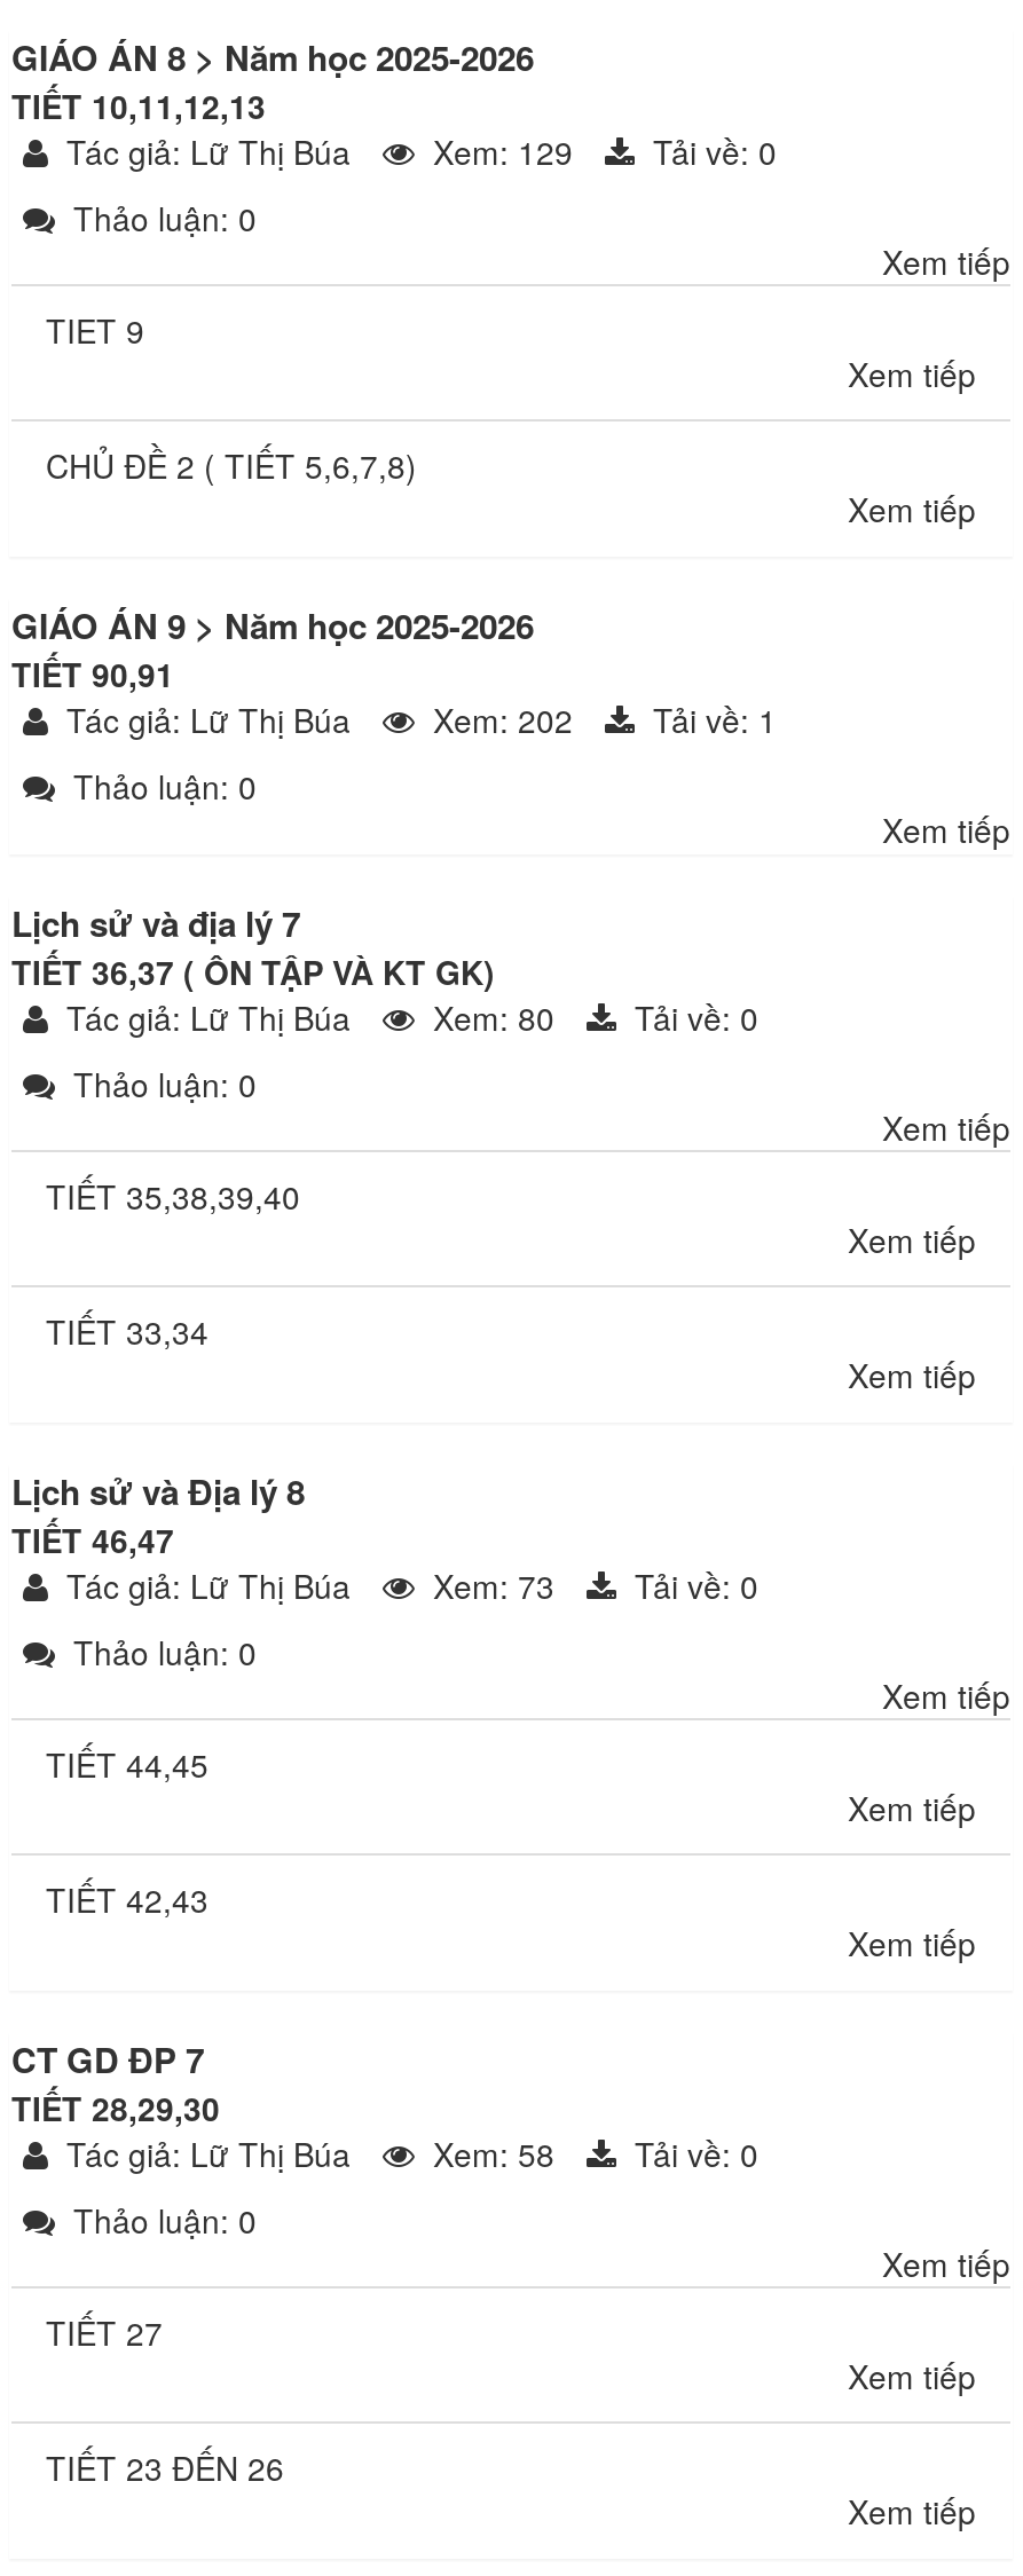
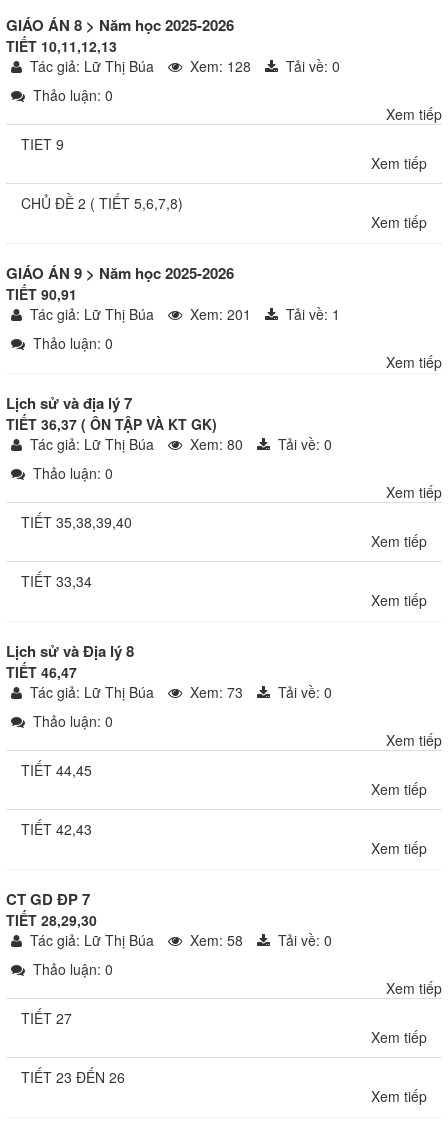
[57,128,777,174] Tác giả: Lữ Thị Búa Xem: 129 Tải về: 0 -> [26,56,340,76] Tác giả: Lữ Thị Búa Xem: 128 Tải về: 0
[57,696,777,742] Tác giả: Lữ Thị Búa Xem: 202 Tải về: 1 -> [26,304,340,324] Tác giả: Lữ Thị Búa Xem: 201 Tải về: 1

